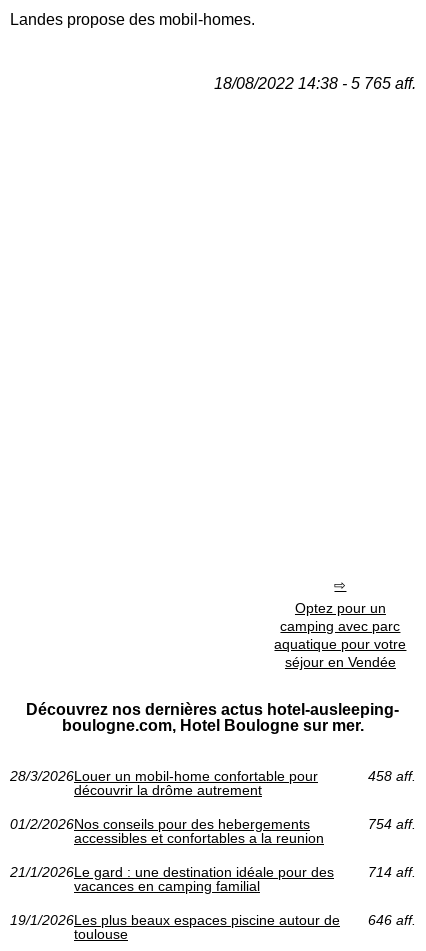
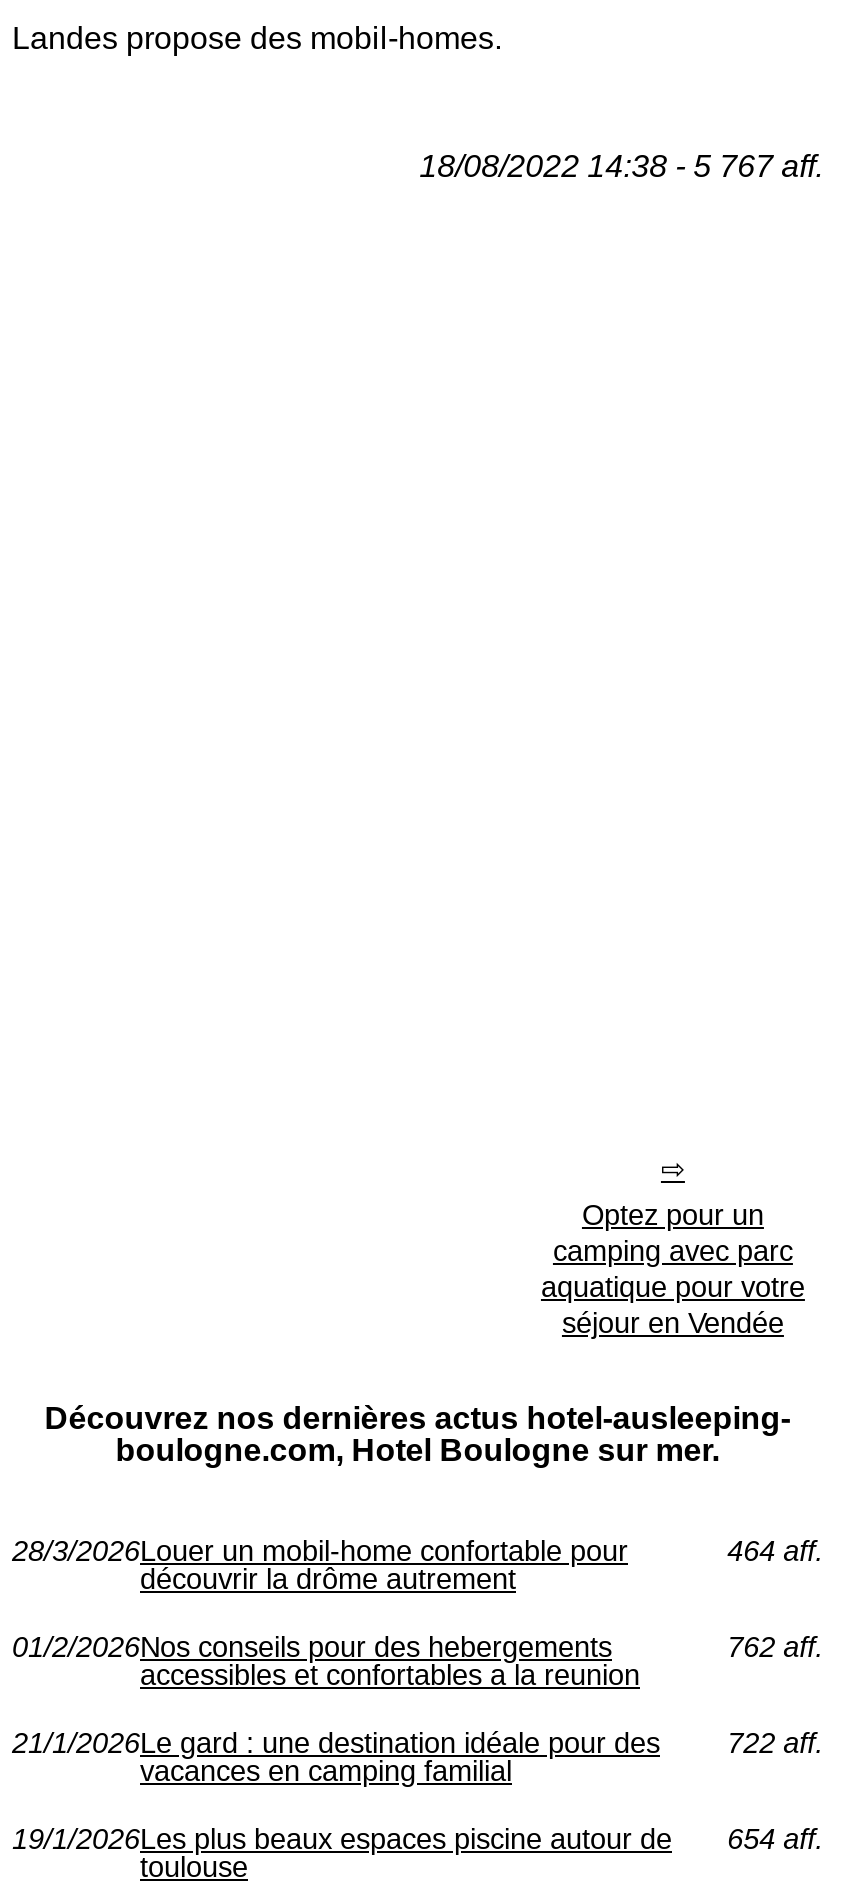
[214,75,416,92] 18/08/2022 14:38 - 5 765 aff. -> [419,149,823,183] 18/08/2022 14:38 - 5 767 aff.
[368,768,416,784] 458 aff. -> [727,1535,823,1567] 464 aff.
[368,816,416,832] 754 aff. -> [727,1631,823,1663] 762 aff.
[368,864,416,880] 714 aff. -> [727,1727,823,1759] 722 aff.
[10,912,416,928] 19/1/2026 Les plus beaux espaces piscine autour de 646 aff. -> [12,1823,823,1855] 19/1/2026 Les plus beaux espaces piscine autour de 654 aff.

